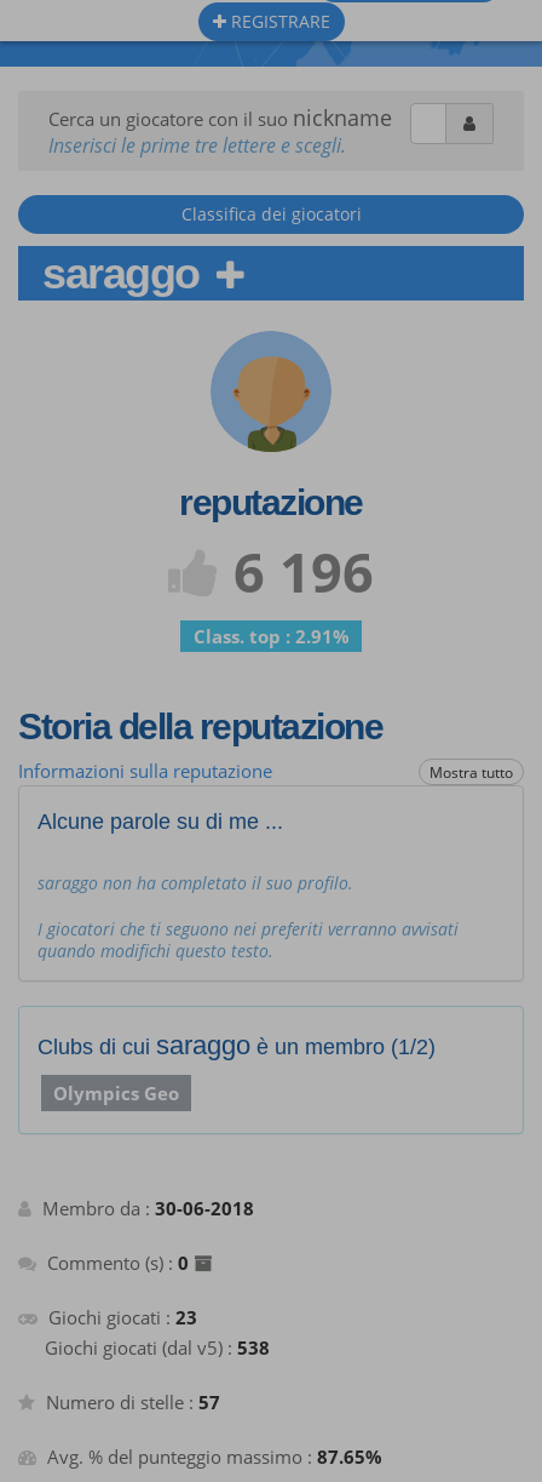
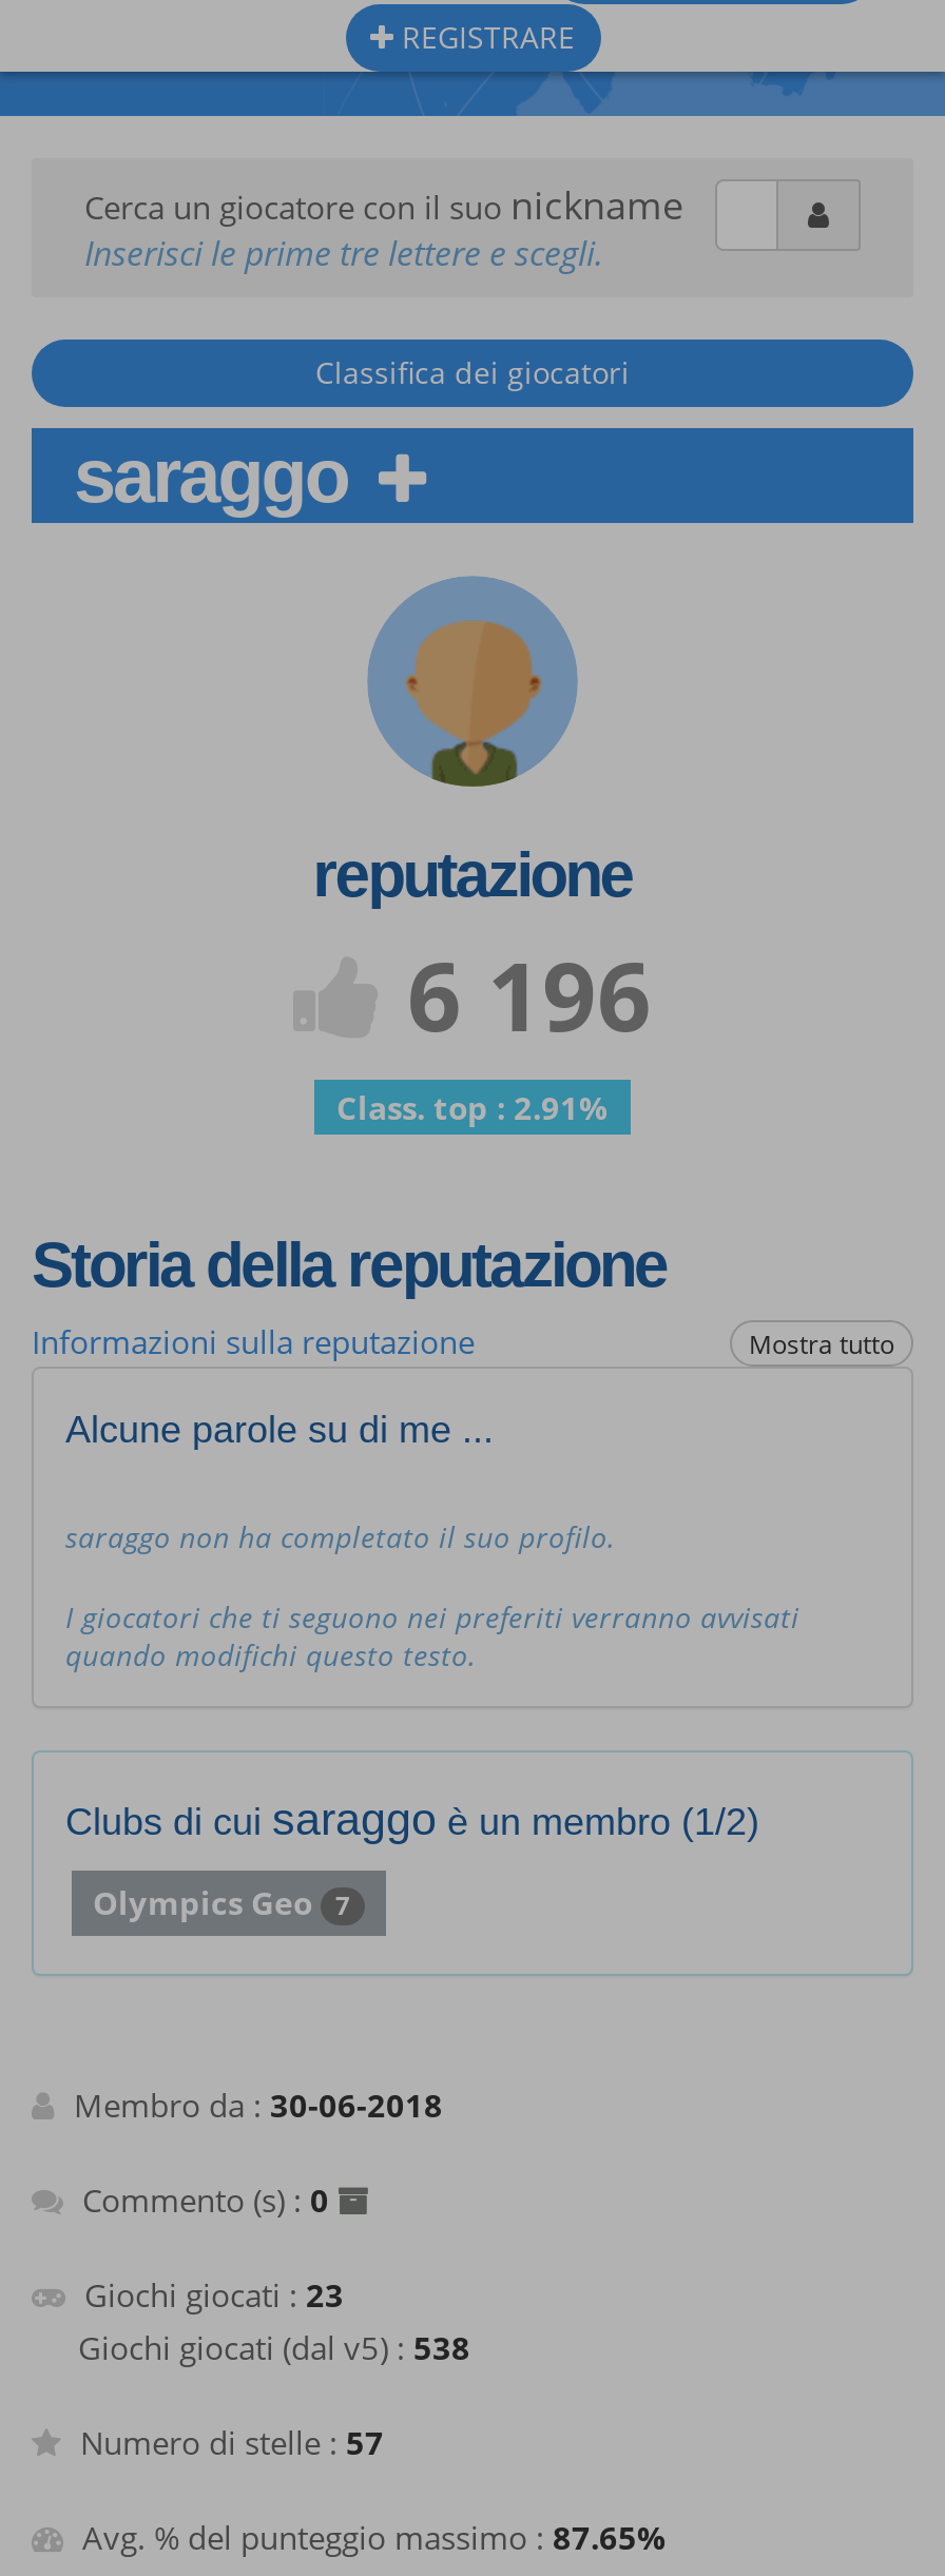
[53,1081,179,1105] Olympics Geo -> [93,1881,350,1923] Olympics Geo 7

